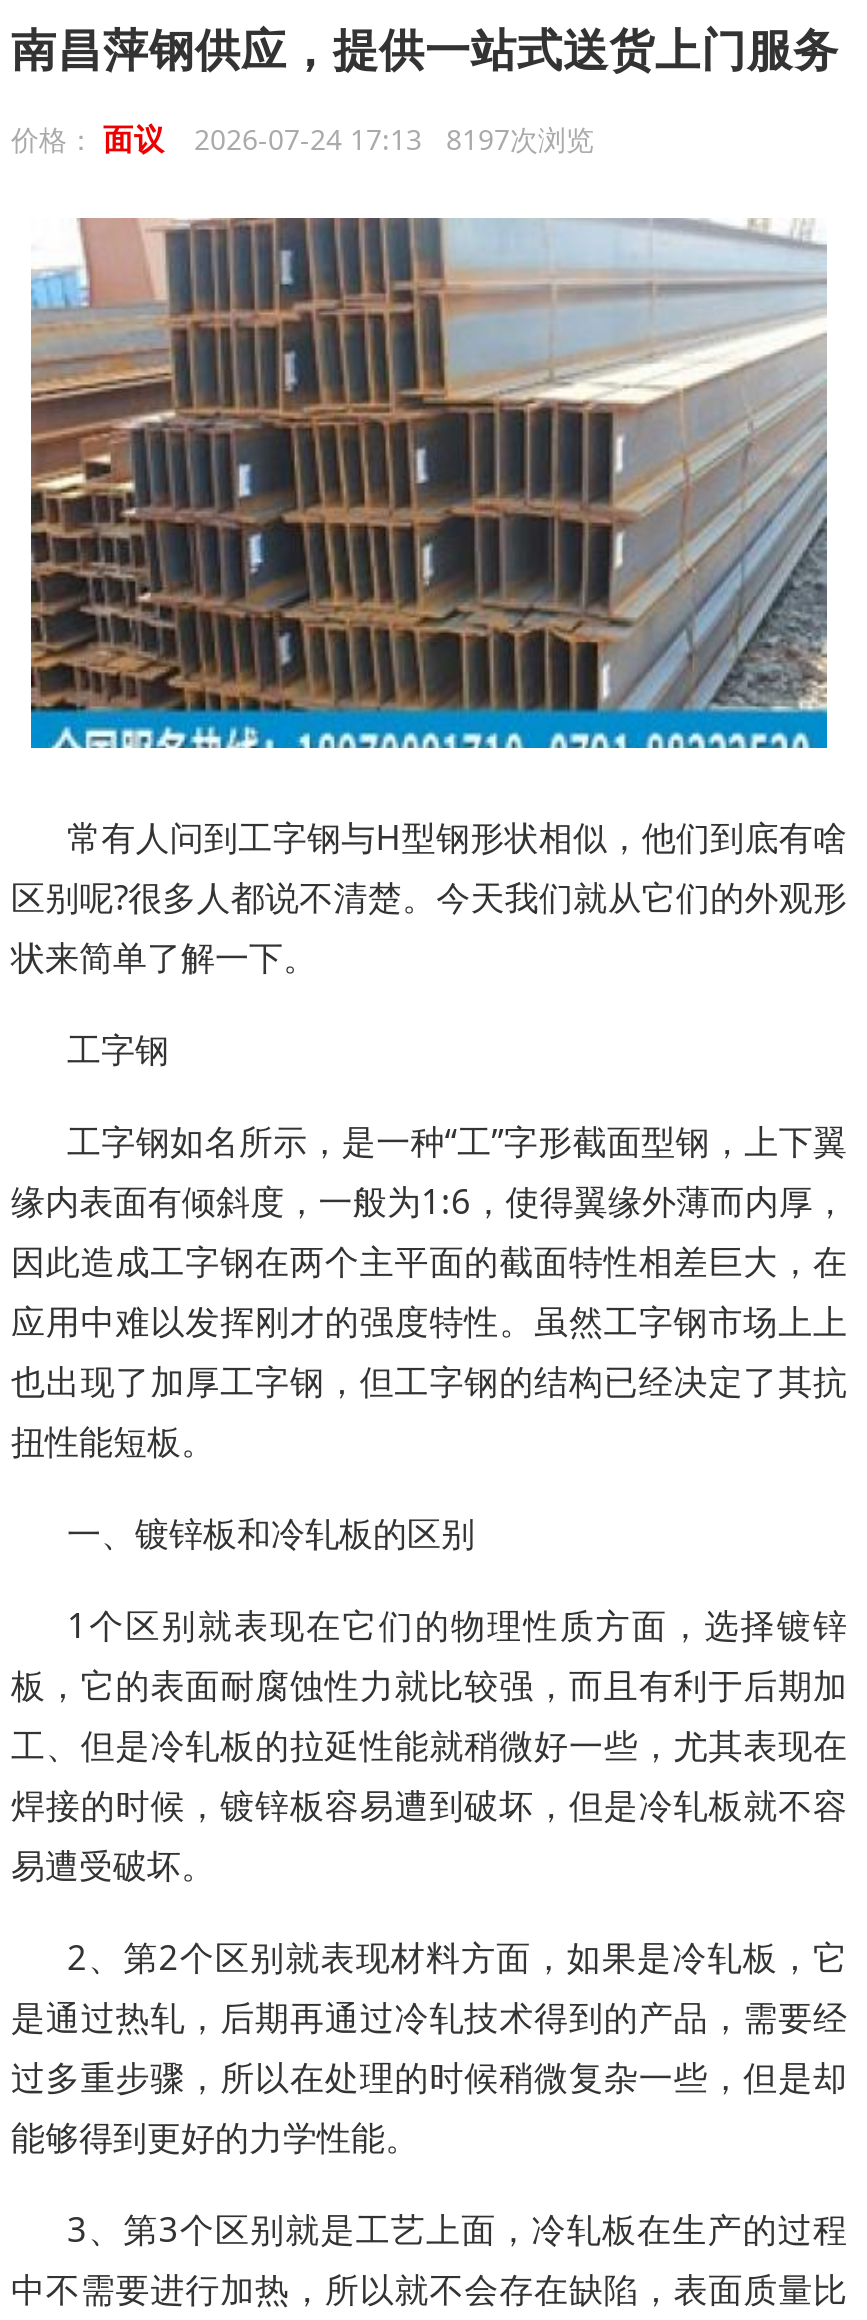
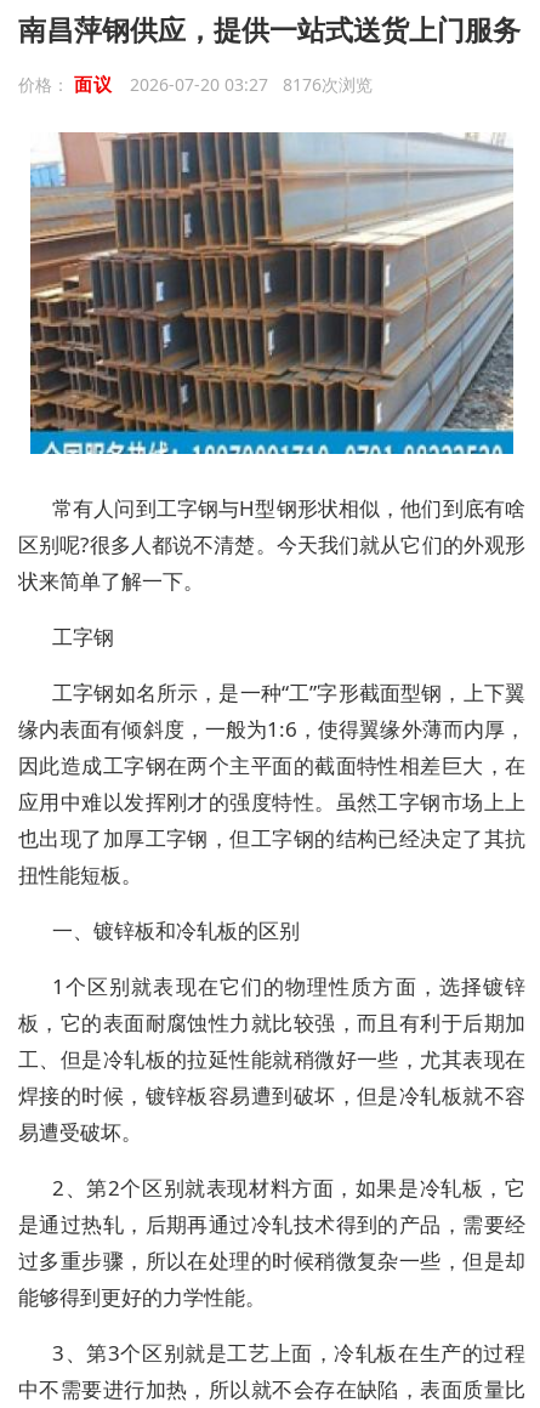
[11,118,594,158] 价格：面议 2026-07-24 17:13 8197次浏览 -> [18,72,372,96] 价格：面议 2026-07-20 03:27 8176次浏览

